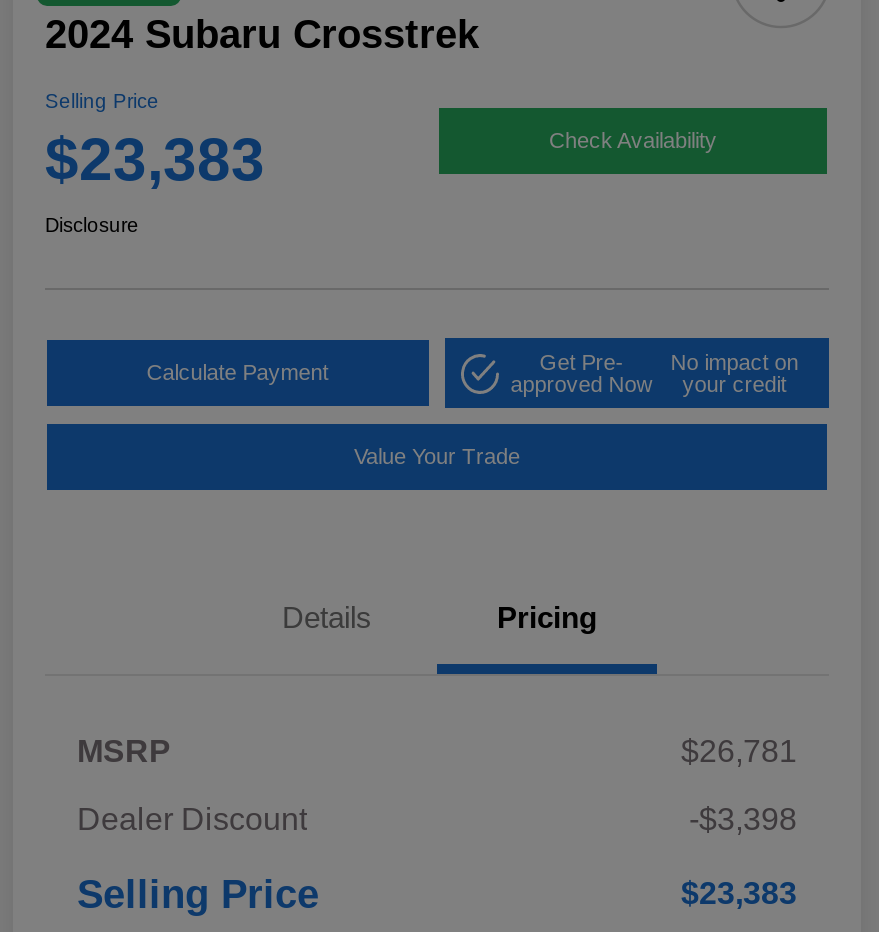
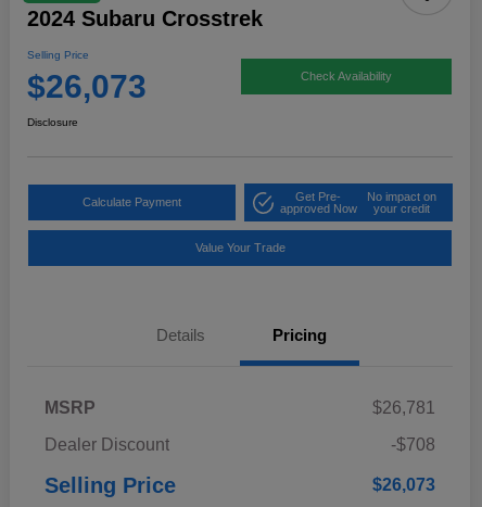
[45,126,265,192] $23,383 -> [27,69,147,104] $26,073
[689,802,797,836] -$3,398 -> [391,436,435,454] -$708
[681,876,797,910] $23,383 -> [372,476,435,494] $26,073

